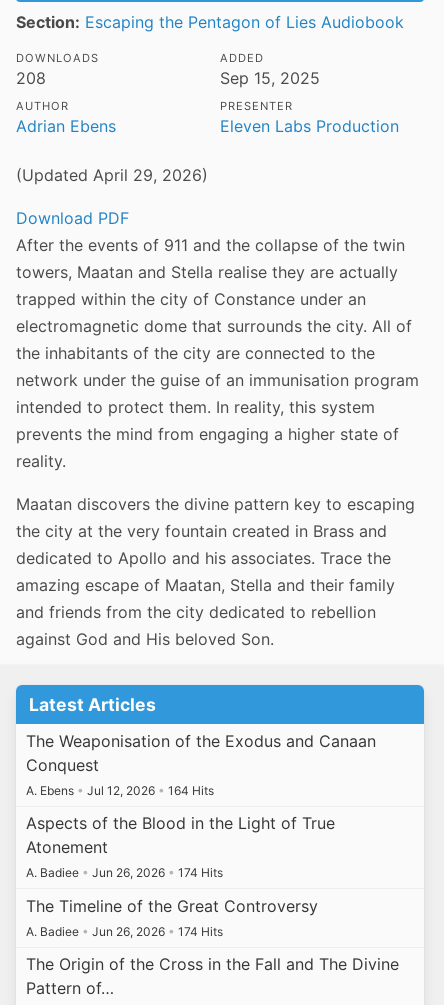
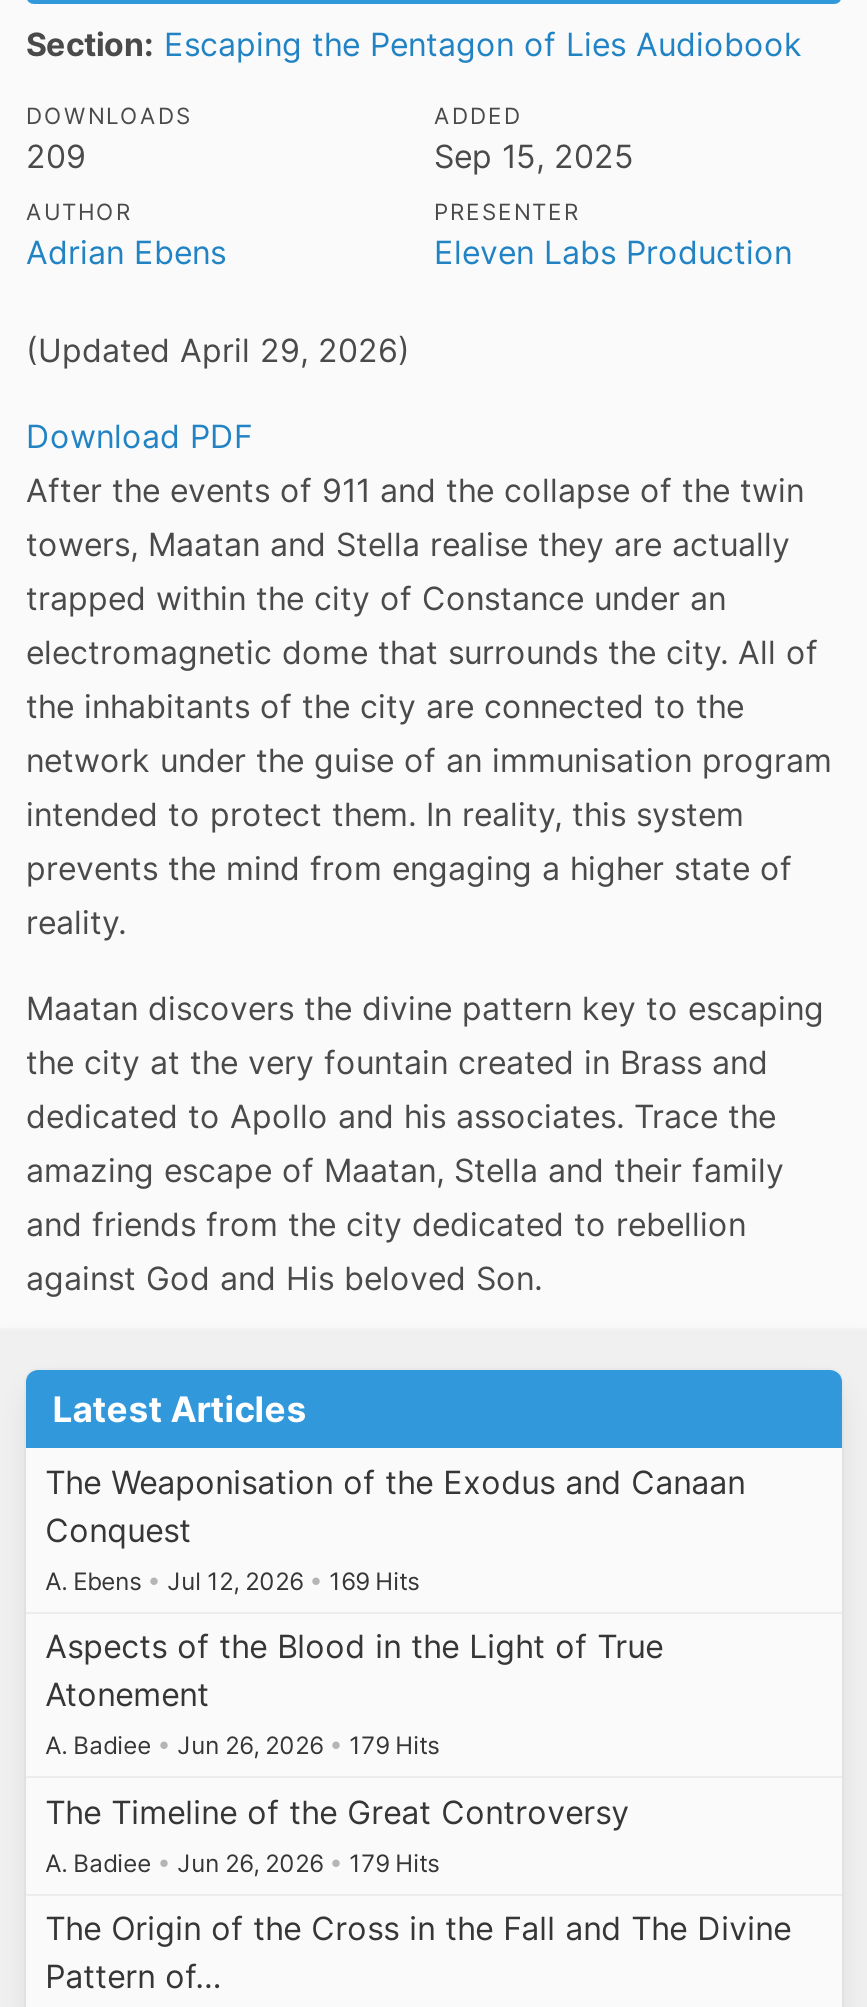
[16,68,46,88] 208 -> [26,137,86,177] 209
[26,783,214,798] A. Ebens • Jul 12, 2026 • 164 Hits -> [45,1565,419,1595] A. Ebens • Jul 12, 2026 • 169 Hits
[26,865,223,880] A. Badiee • Jun 26, 2026 • 174 Hits -> [45,1731,439,1761] A. Badiee • Jun 26, 2026 • 179 Hits
[26,924,223,939] A. Badiee • Jun 26, 2026 • 174 Hits -> [45,1848,439,1878] A. Badiee • Jun 26, 2026 • 179 Hits

